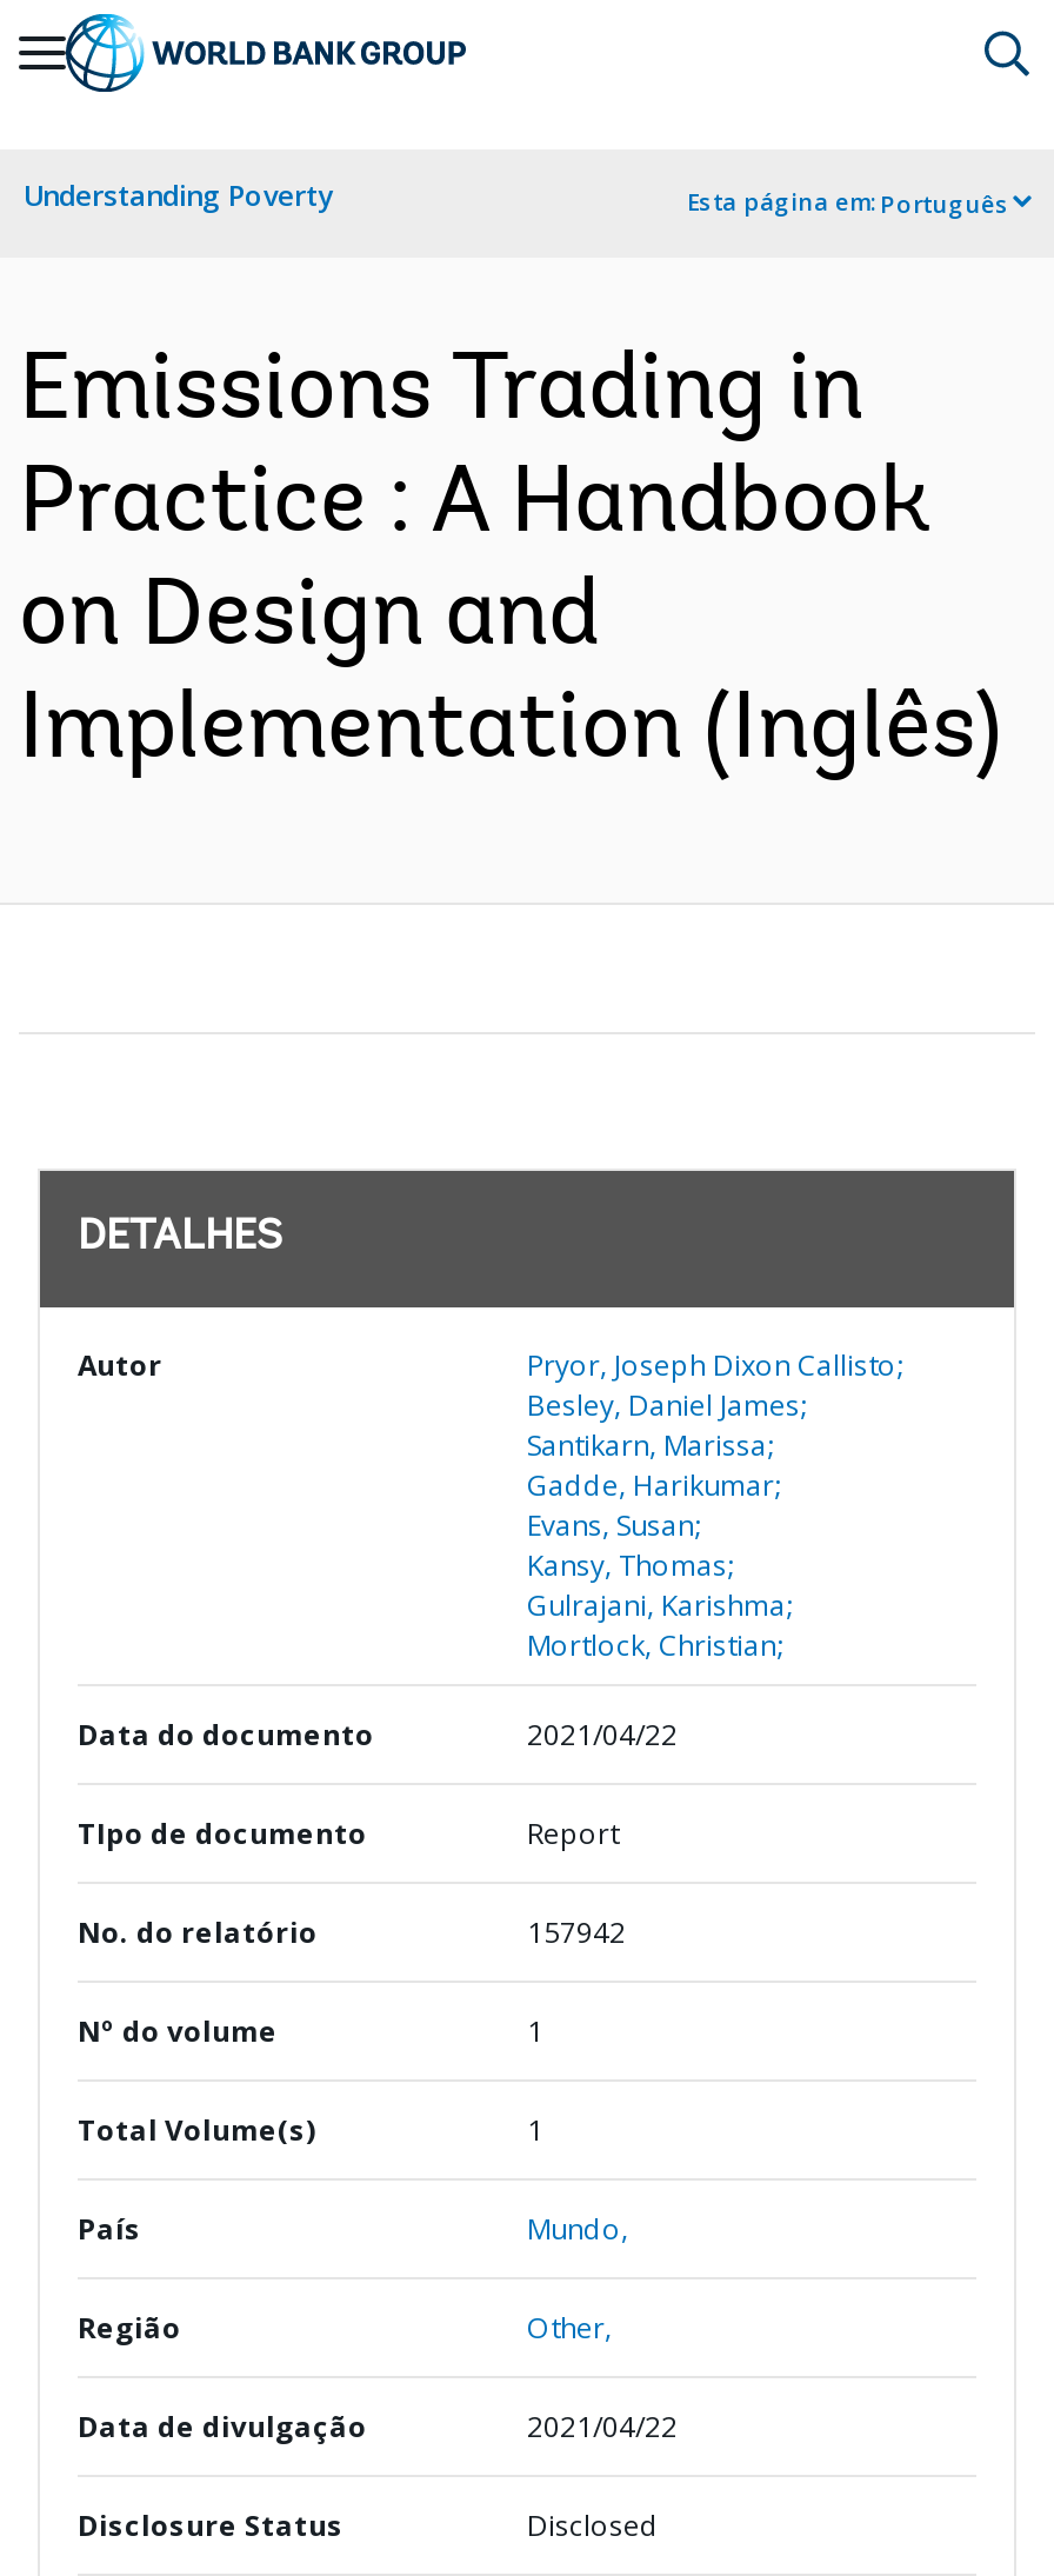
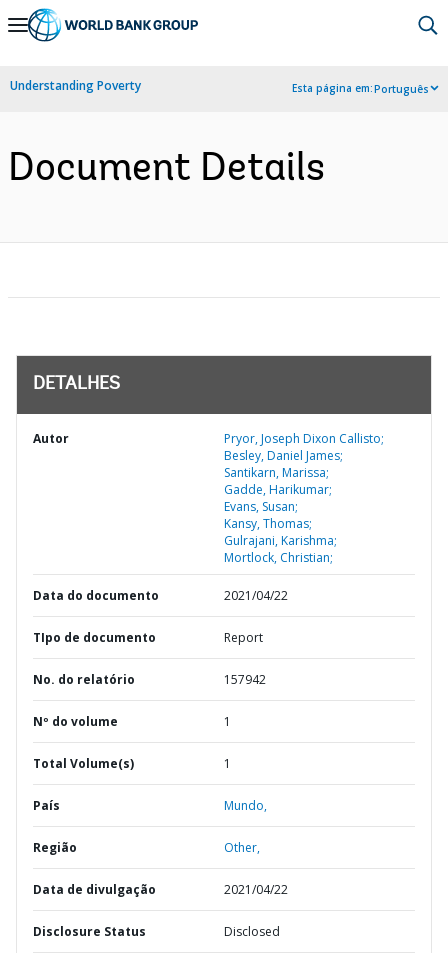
[19,347,1002,780] Emissions Trading in | Practice : A Handbook | on Design and | Implementation (Inglês) -> [8,150,325,190] Document Details

